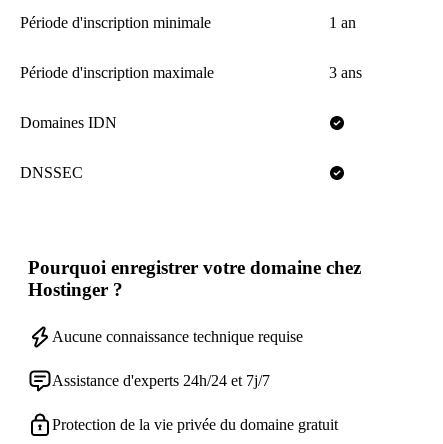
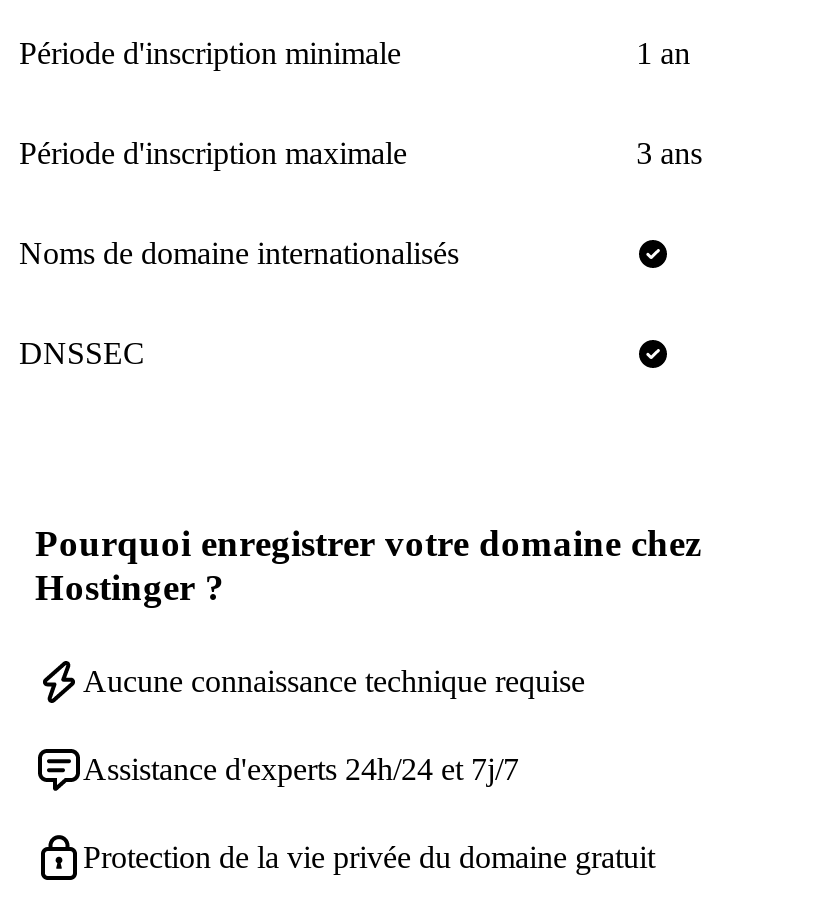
[20,114,117,131] Domaines IDN -> [19,236,459,270] Noms de domaine internationalisés

